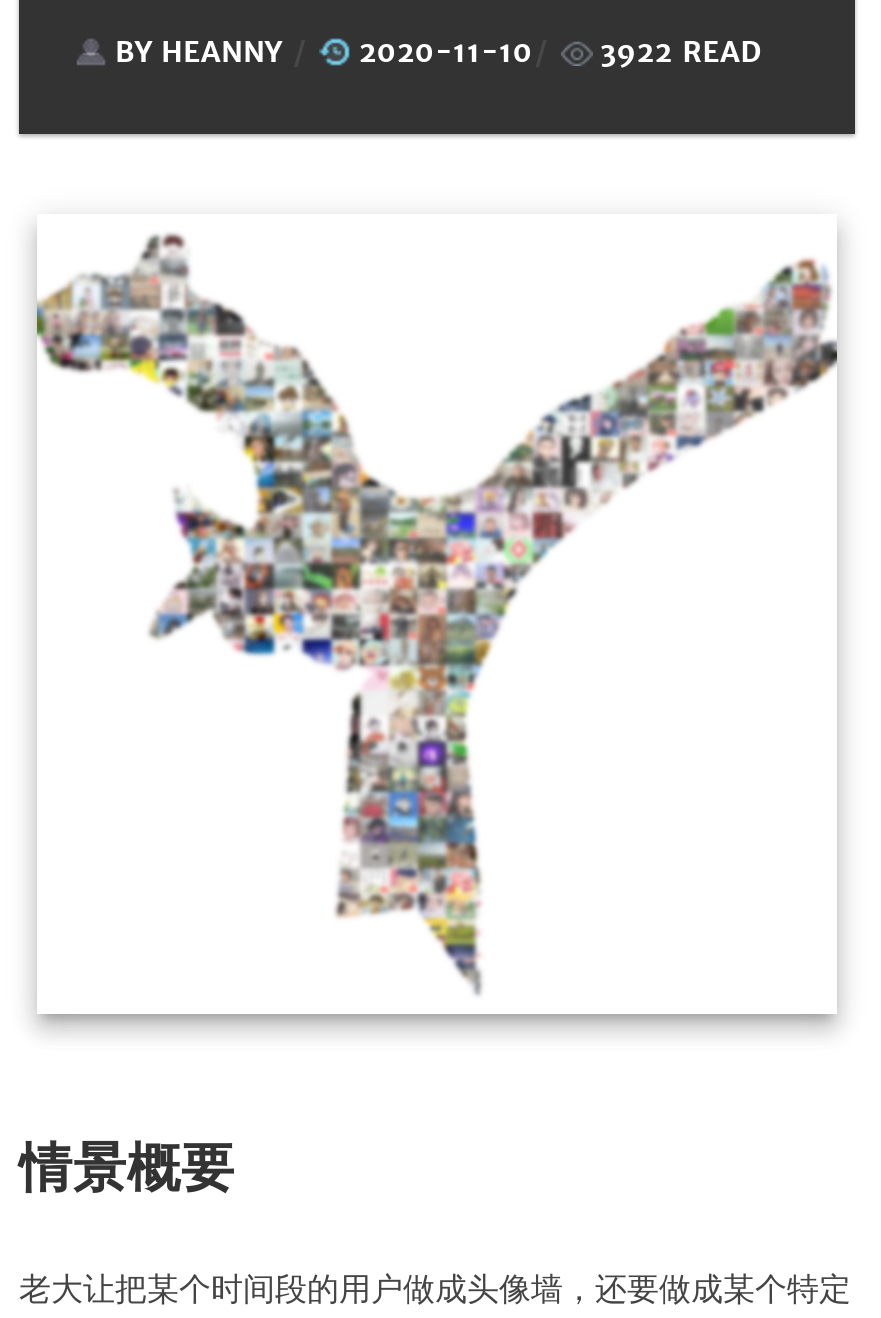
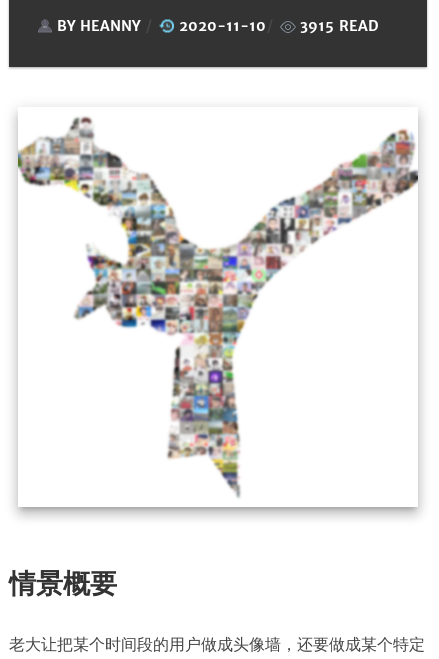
[359,34,762,70] 2020-11-10 3922 READ -> [179,17,379,35] 2020-11-10 3915 READ

